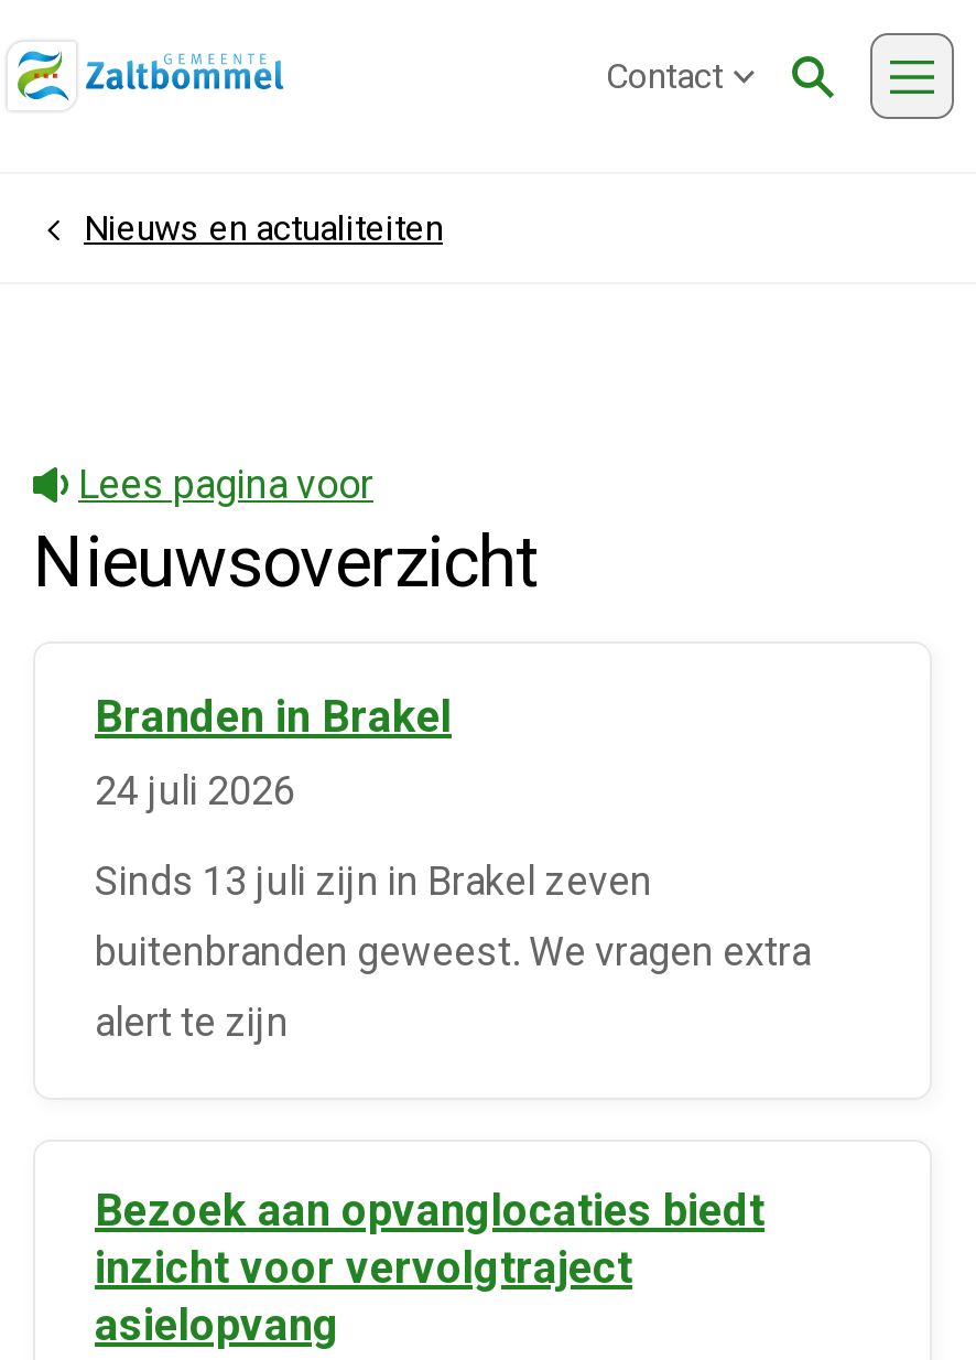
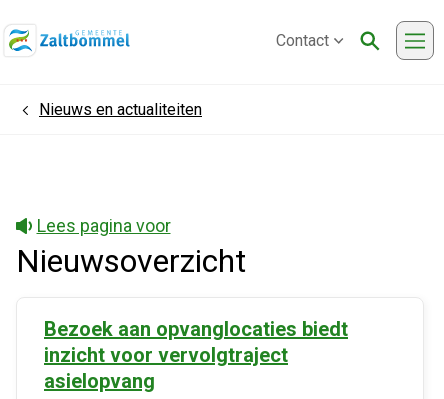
[95,689,811,1044] Branden in Brakel | 24 juli 2026 | Sinds 13 juli zijn in Brakel zeven | buitenbranden geweest. We vragen extra | alert te zijn -> none

